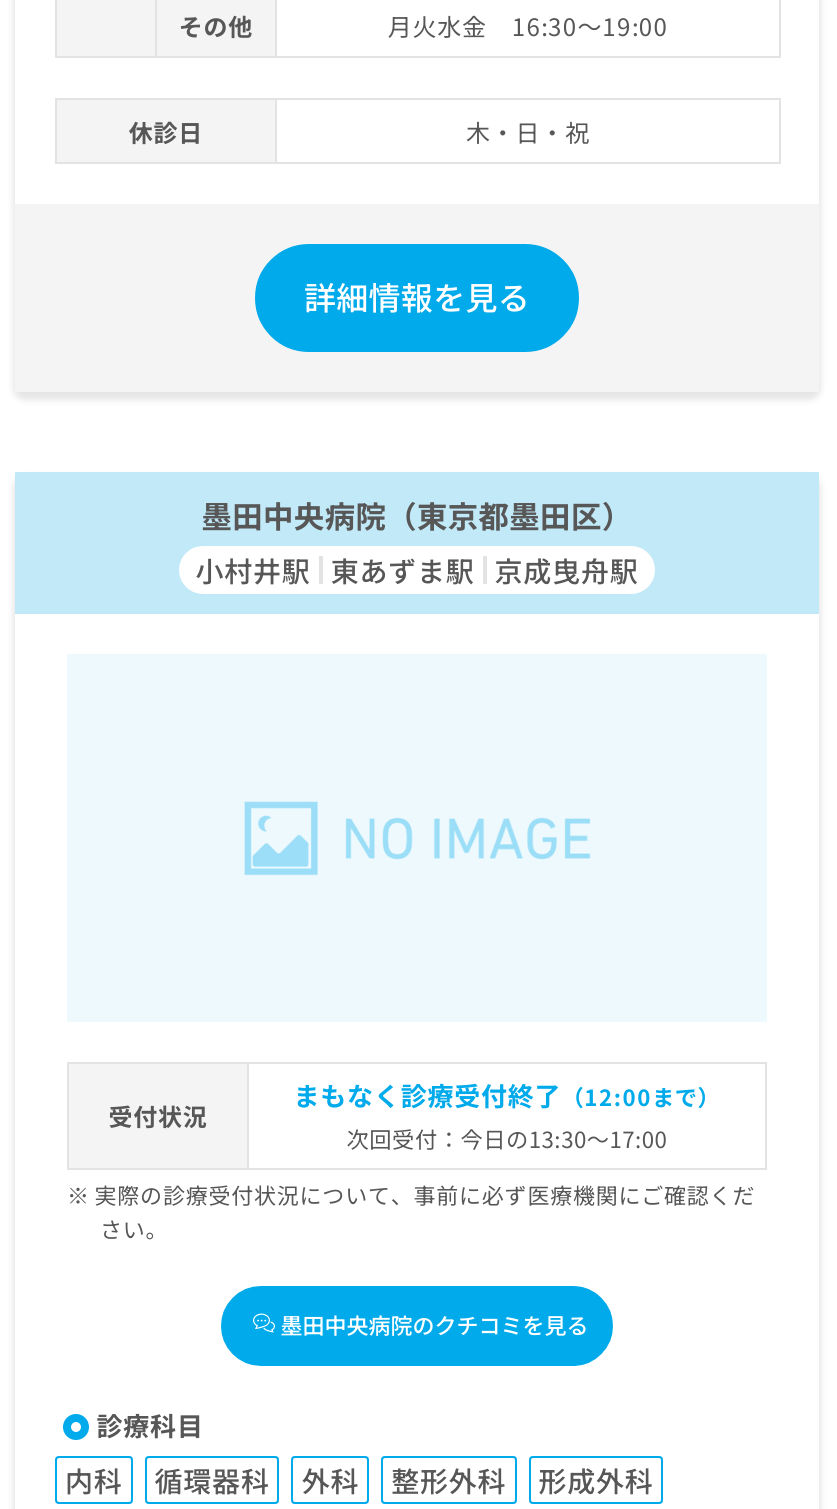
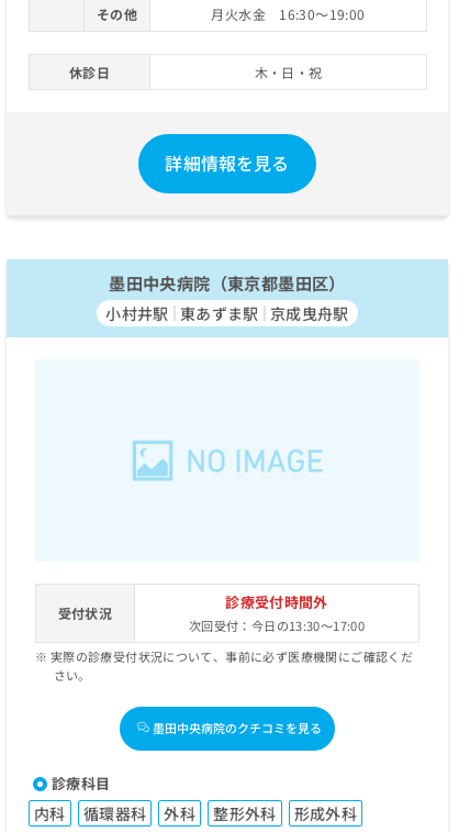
[294,1075,720,1113] まもなく診療受付終了（12:00まで） -> [225,591,328,612] 診療受付時間外

